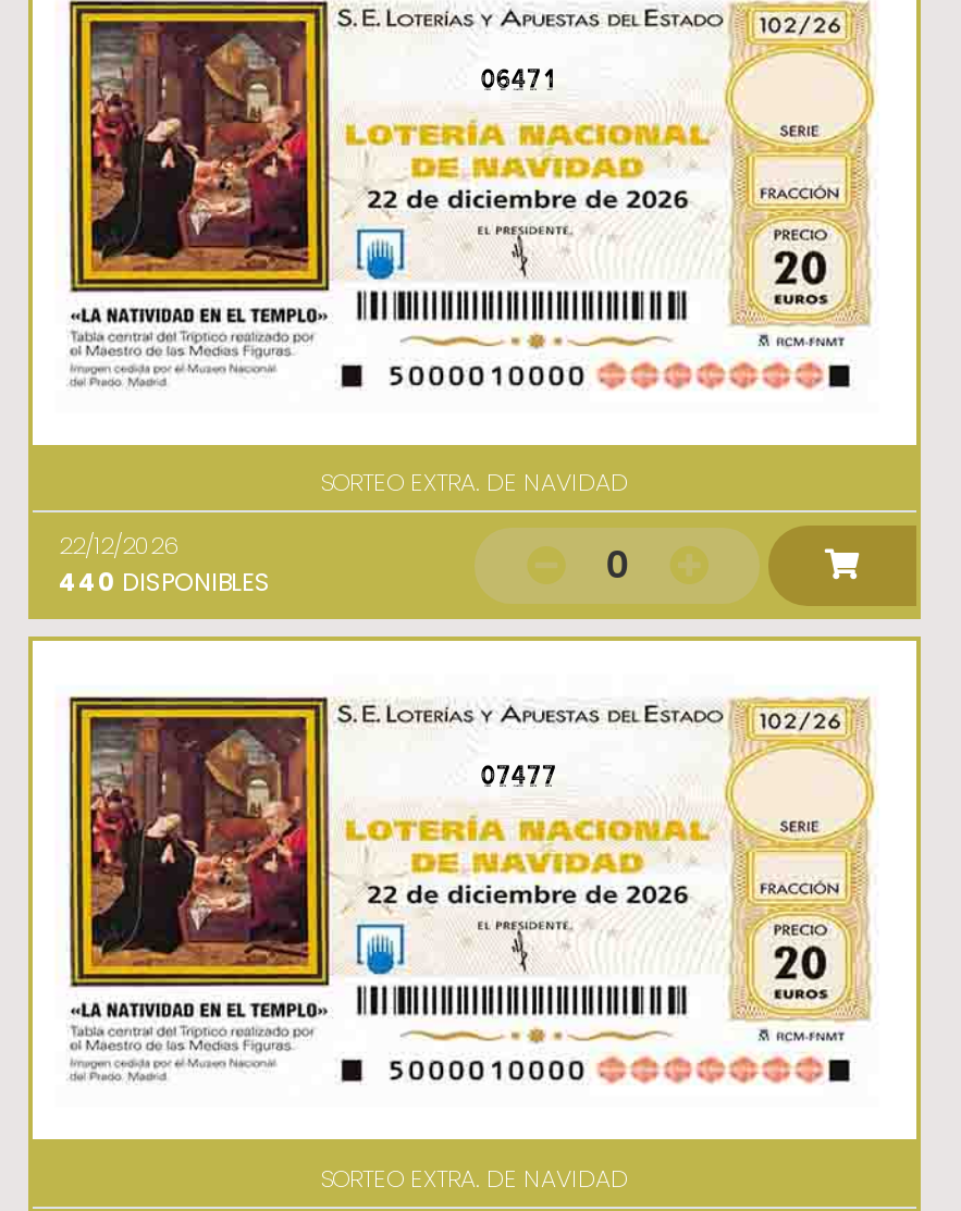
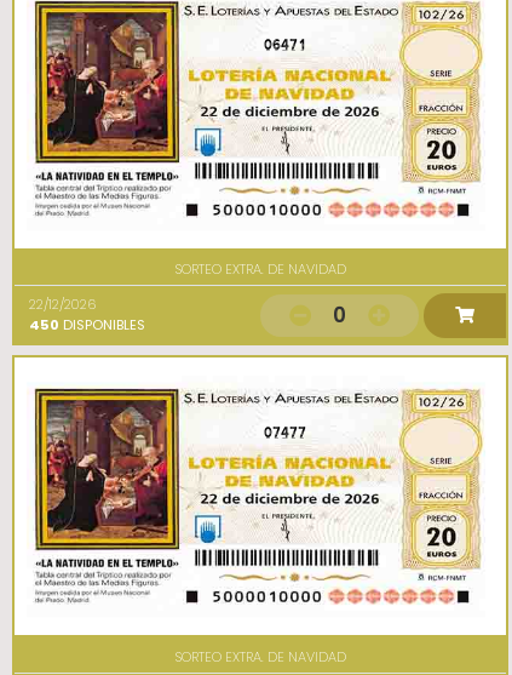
[59,566,270,601] 440 DISPONIBLES -> [29,315,145,335] 450 DISPONIBLES

